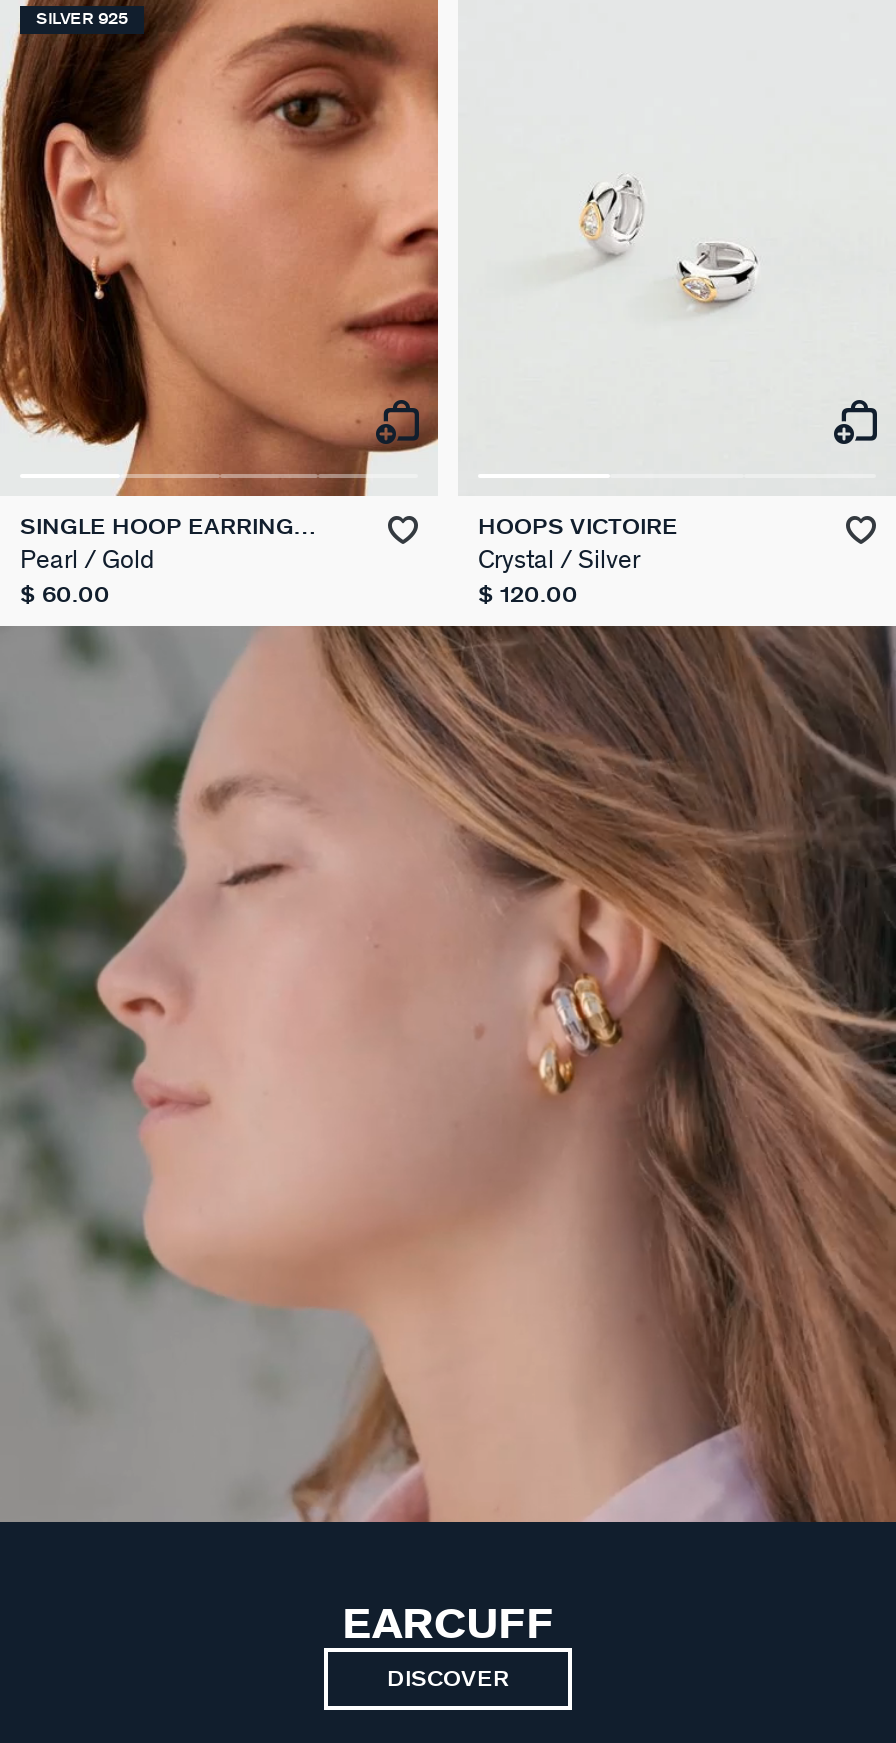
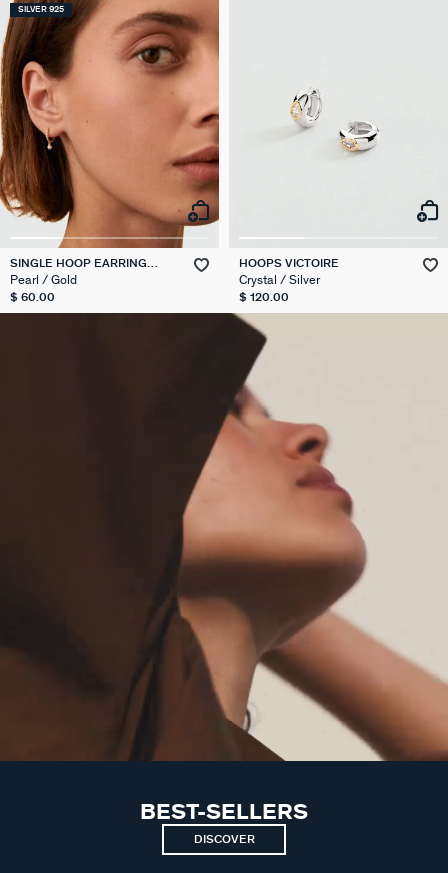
[6,624,890,1524] [image] -> [3,312,445,761] [image]
[342,1604,554,1646] EARCUFF -> [140,802,308,823] BEST-SELLERS

